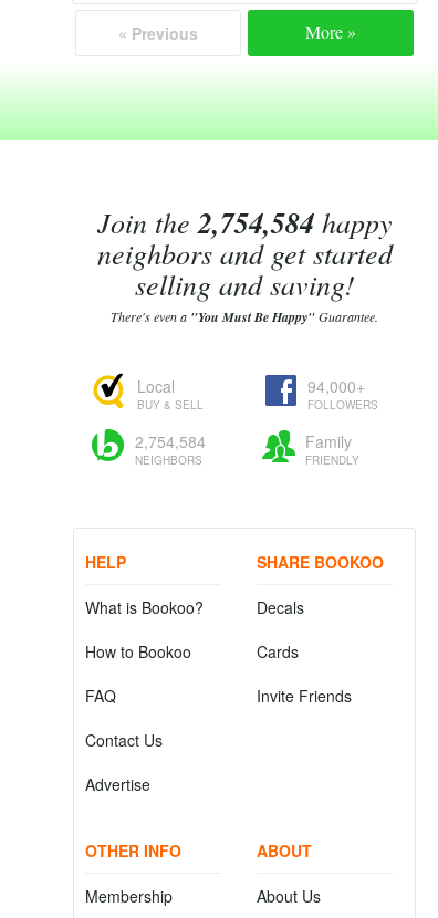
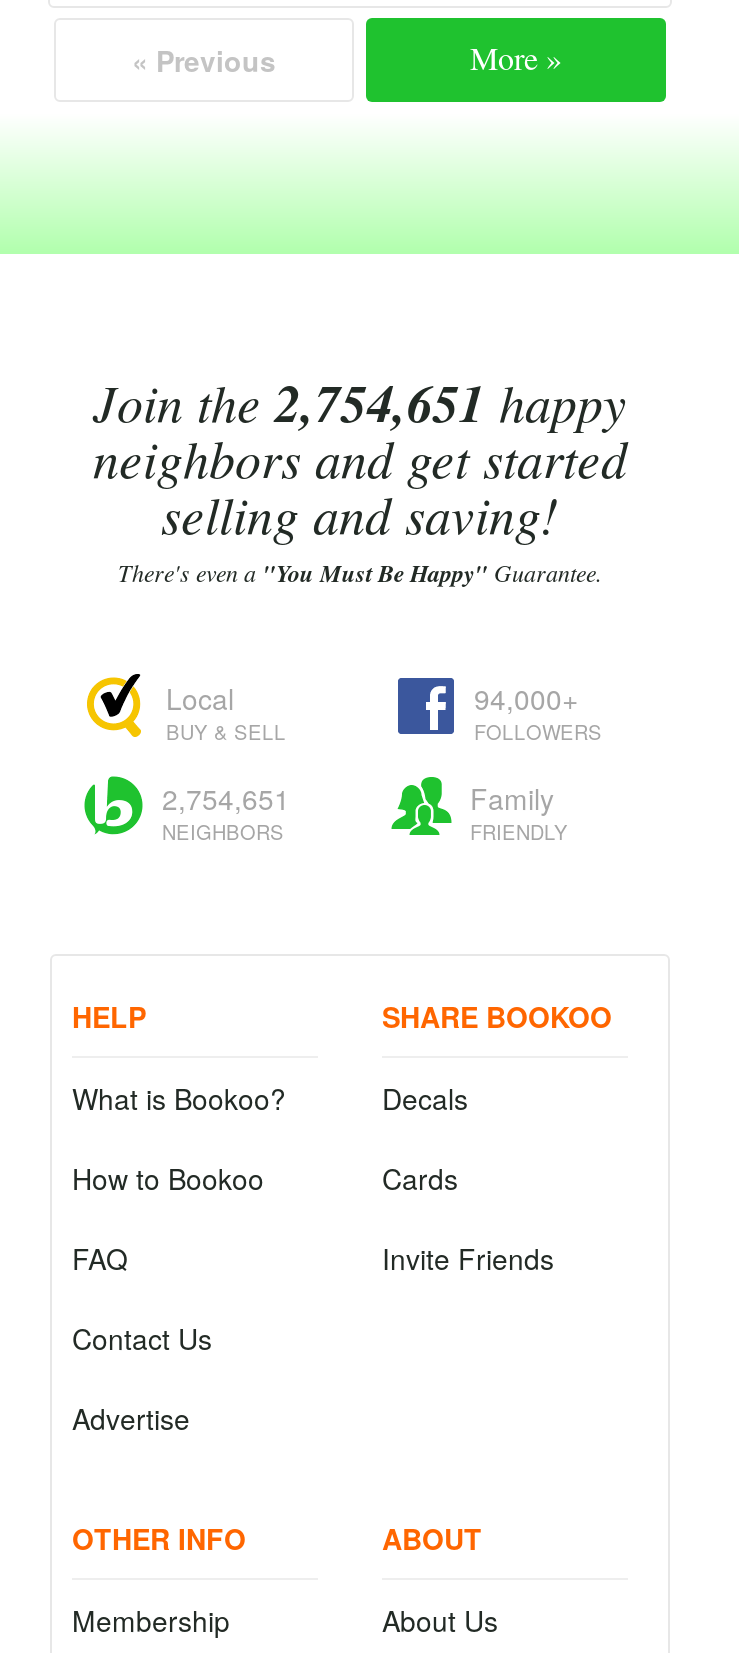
[97,202,392,242] Join the 2,754,584 happy -> [93,366,627,438] Join the 2,754,651 happy
[135,430,206,452] 2,754,584 -> [162,778,290,818] 2,754,651

